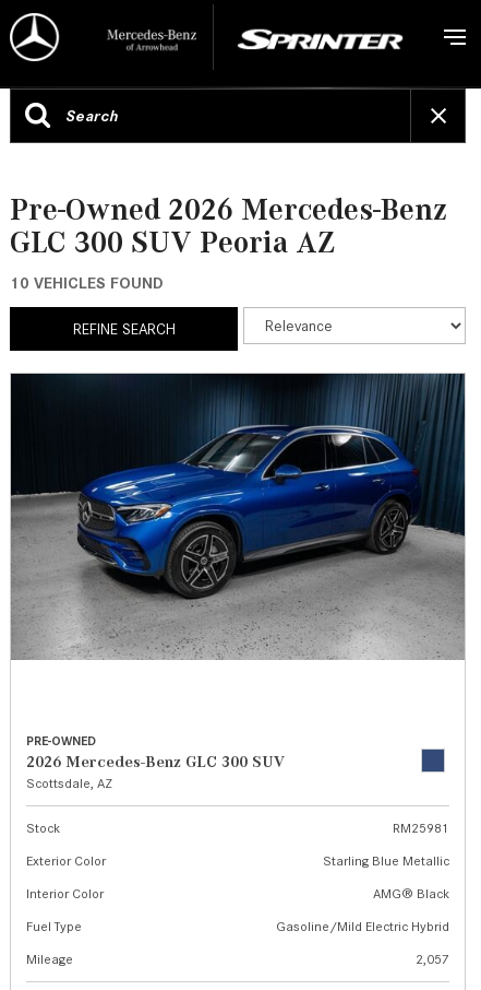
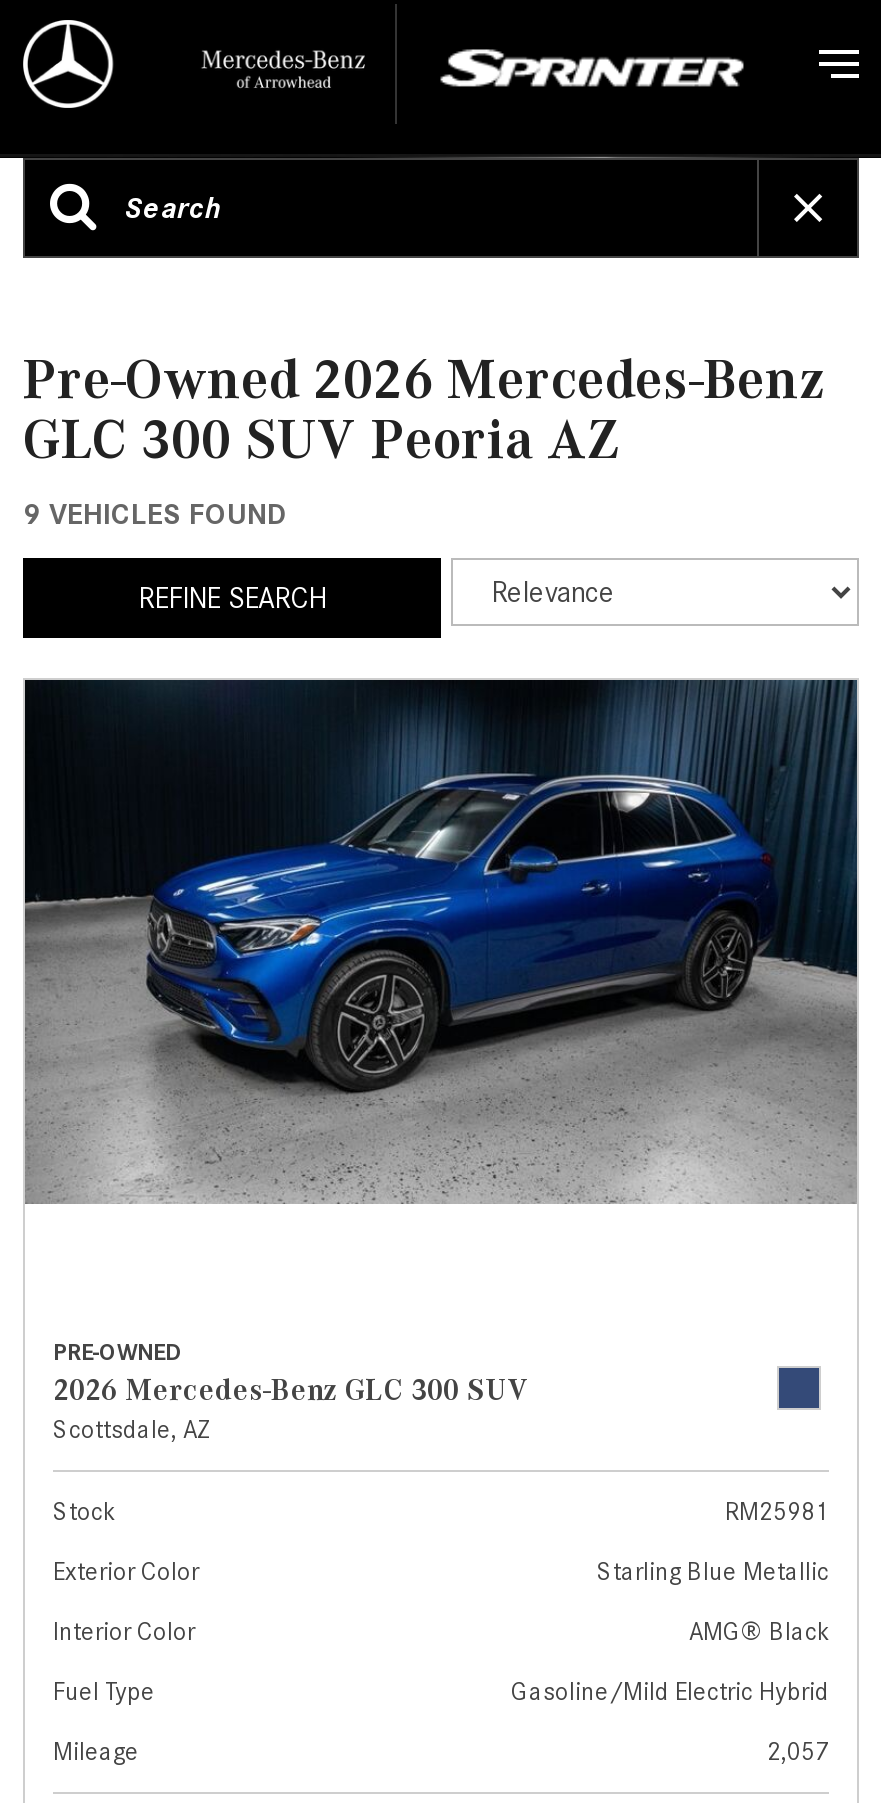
[10,274,163,292] 10 VEHICLES FOUND -> [23,498,285,530] 9 VEHICLES FOUND

